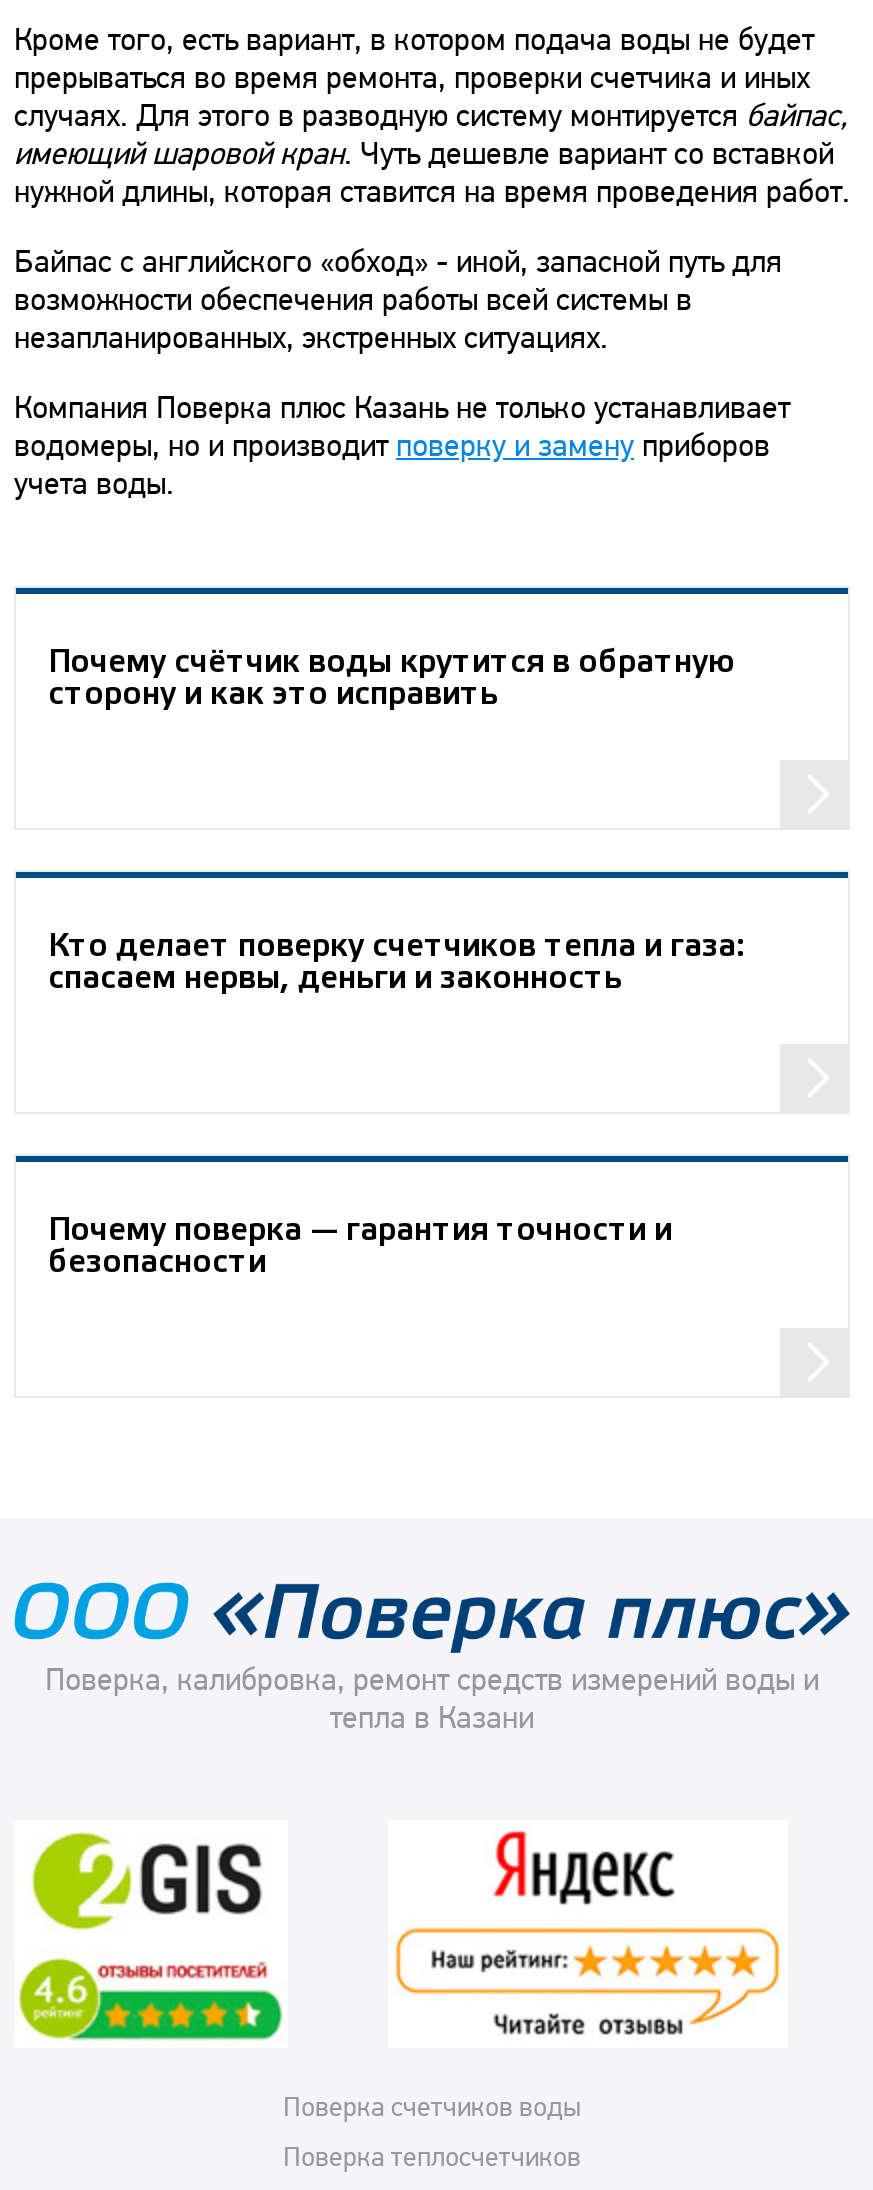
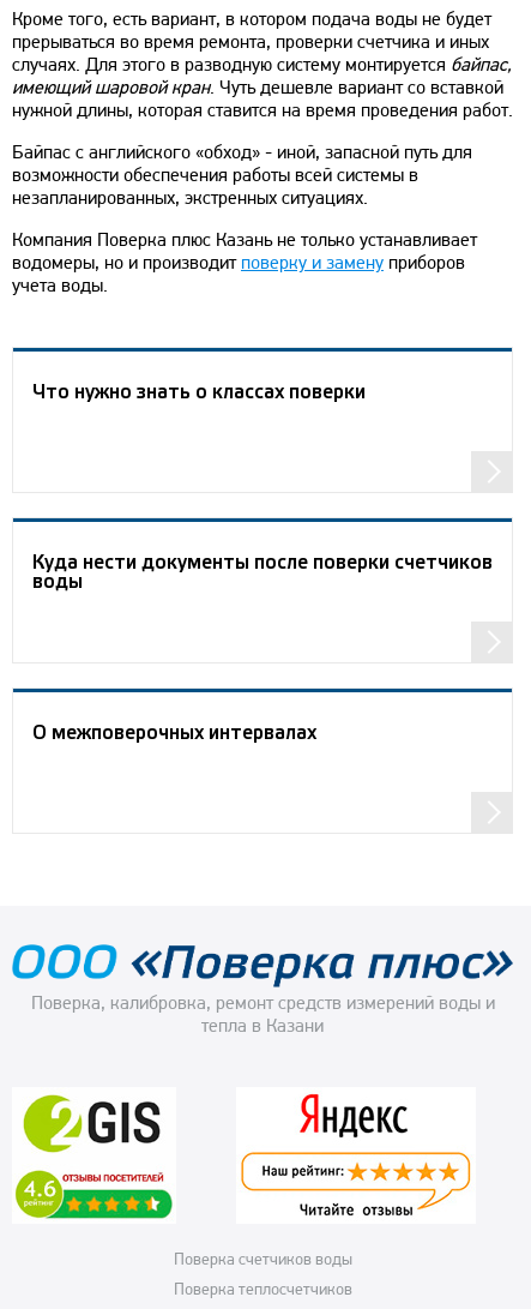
[48,648,736,710] Почему счётчик воды крутится в обратную | сторону и как это исправить -> [32,384,366,402] Что нужно знать о классах поверки
[48,932,744,994] Кто делает поверку счетчиков тепла и газа: | спасаем нервы, деньги и законность -> [32,554,493,592] Куда нести документы после поверки счетчиков | воды
[48,1216,672,1278] Почему поверка — гарантия точности и | безопасности -> [32,725,316,743] О межповерочных интервалах

